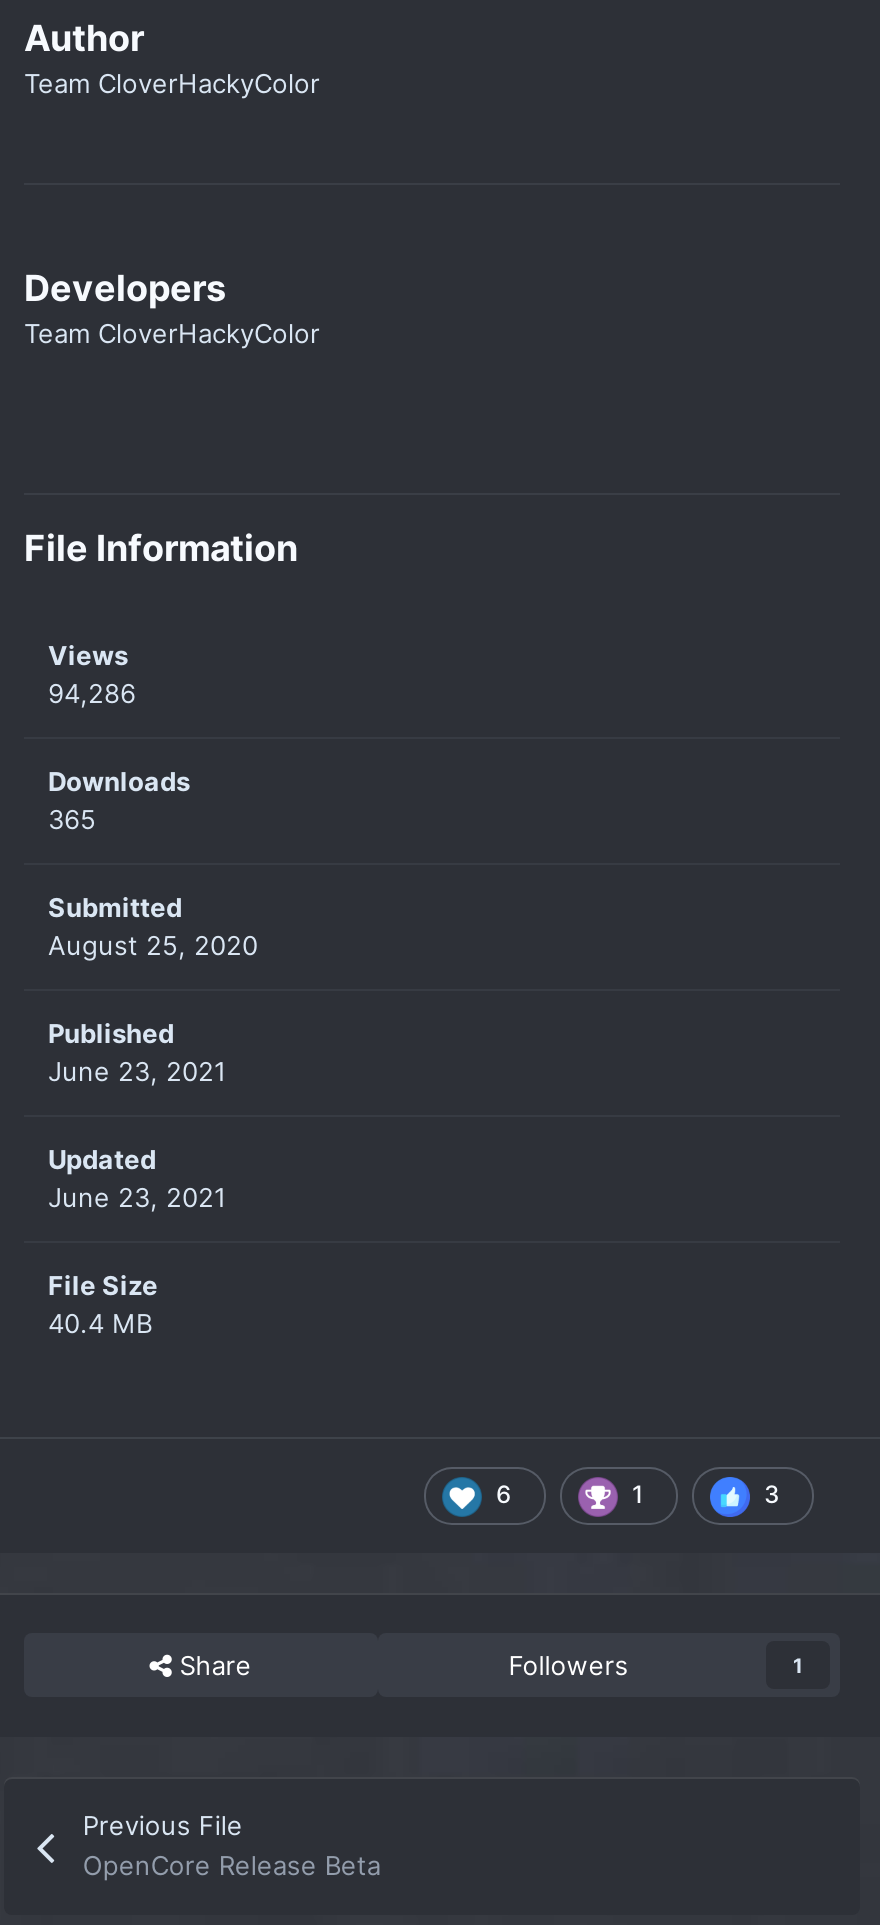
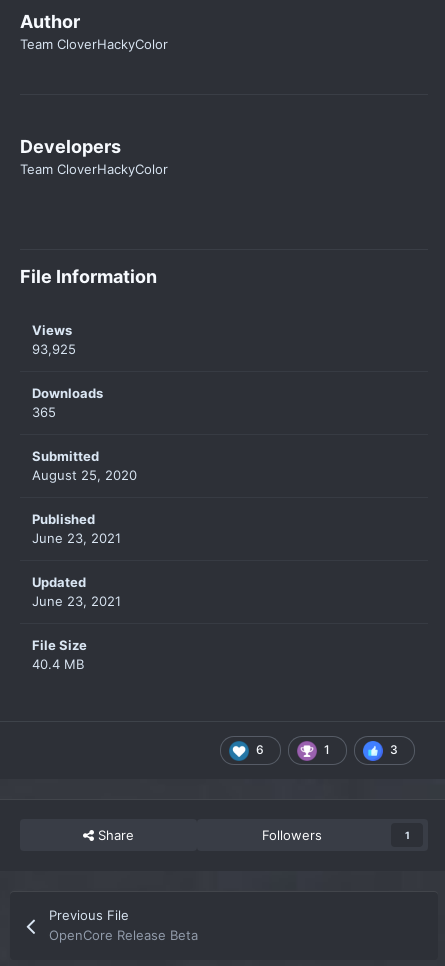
[48,678,136,710] 94,286 -> [32,341,76,357] 93,925

